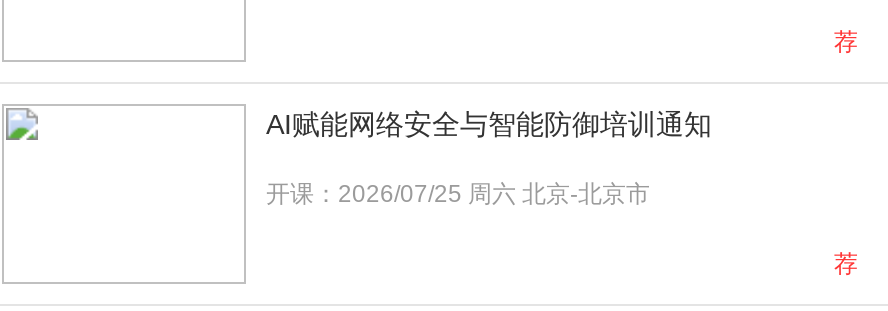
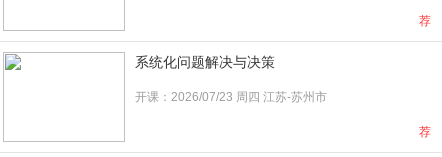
[266,108,712,140] AI赋能网络安全与智能防御培训通知 -> [135,54,275,70] 系统化问题解决与决策
[266,180,650,208] 开课：2026/07/25 周六 北京-北京市 -> [135,90,327,104] 开课：2026/07/23 周四 江苏-苏州市

